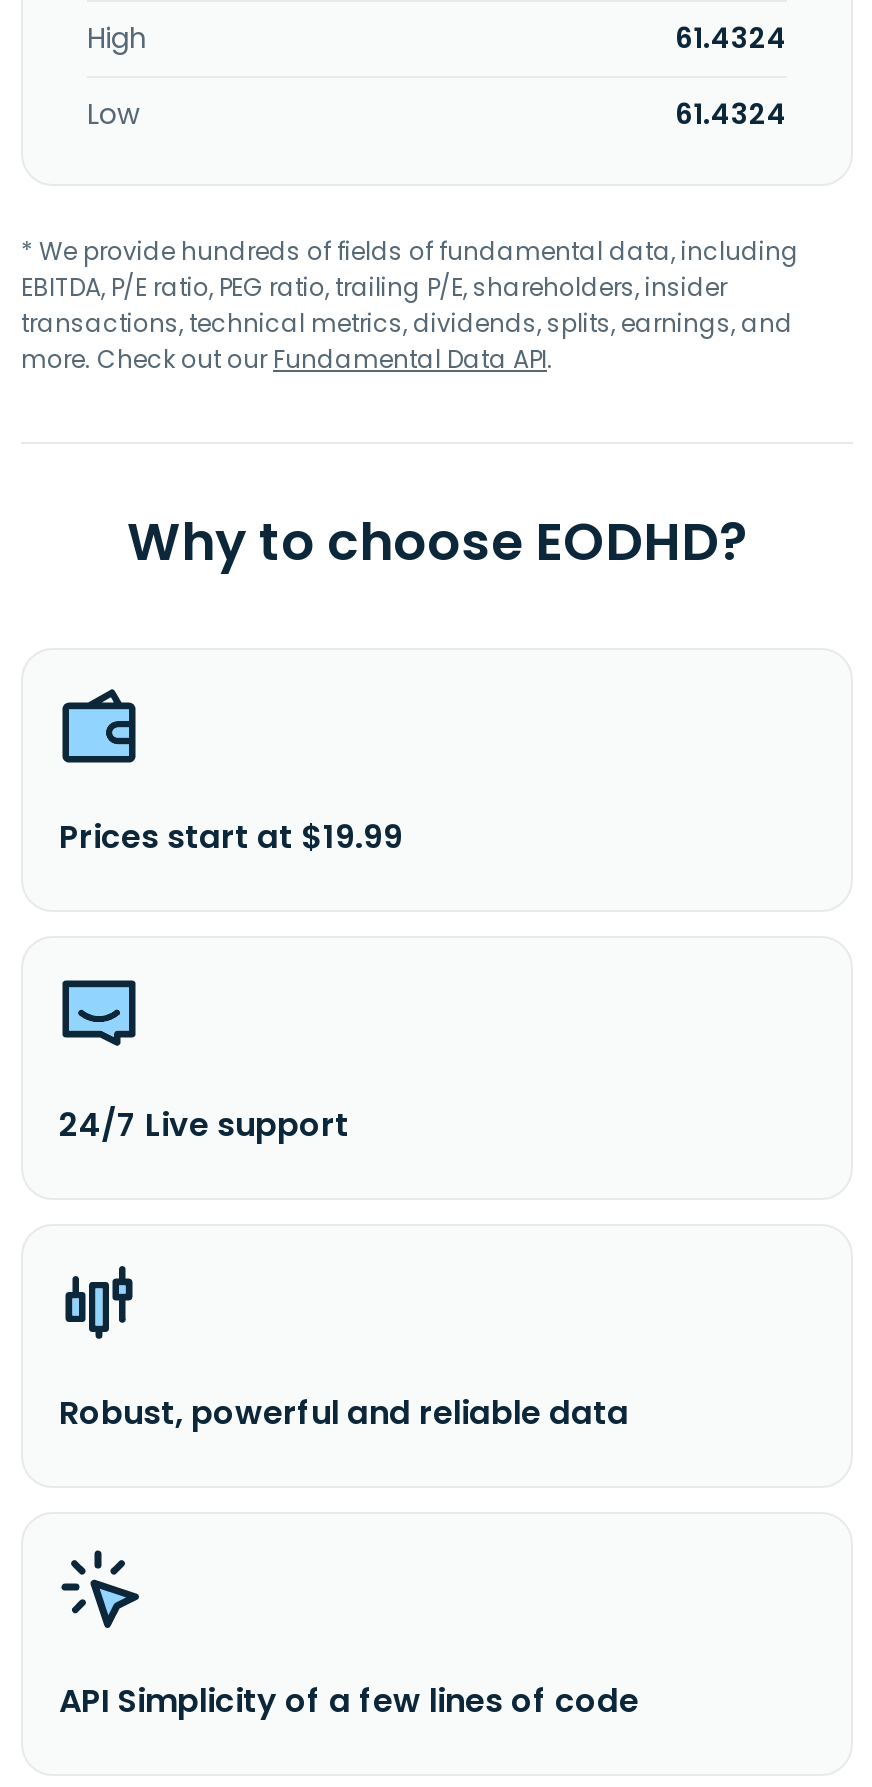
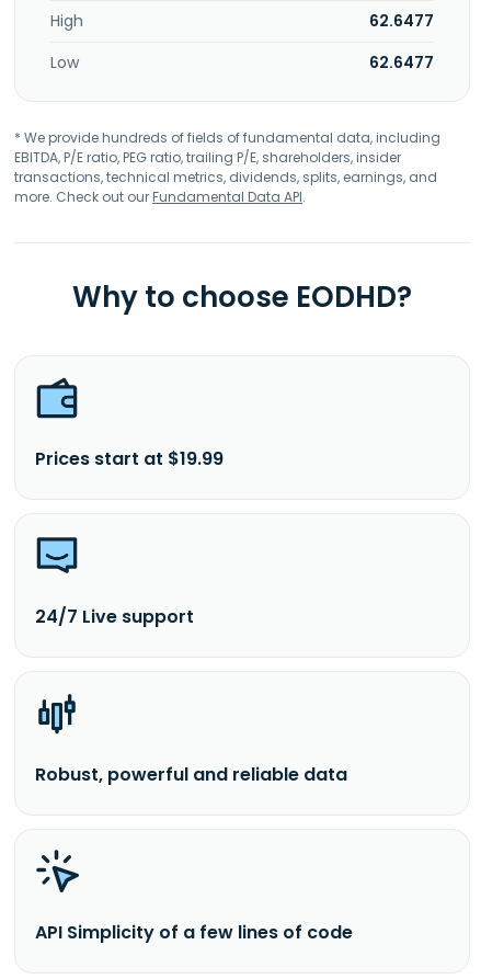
[675,18,787,58] 61.4324 -> [369,10,434,32] 62.6477
[675,94,787,134] 61.4324 -> [369,52,434,73] 62.6477

